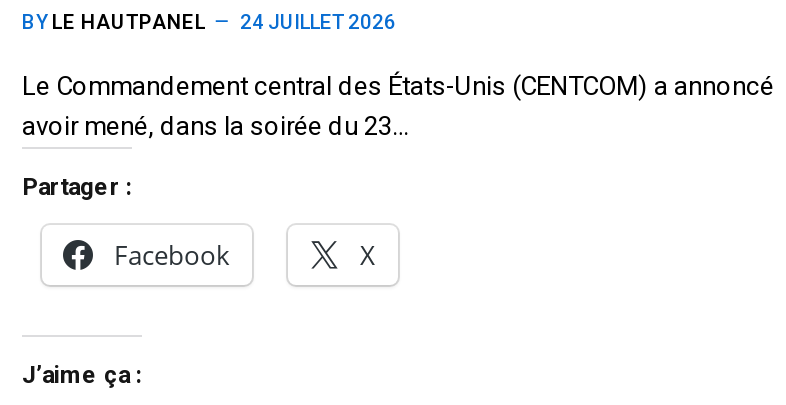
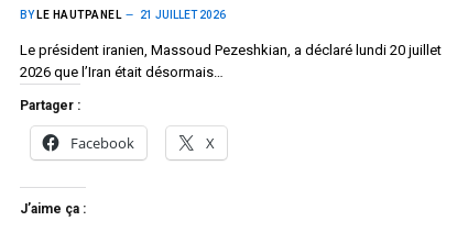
[22,11,396,33] BY LE HAUTPANEL 24 JUILLET 2026 -> [20,9,226,21] BY LE HAUTPANEL 21 JUILLET 2026
[22,71,774,141] Le Commandement central des États-Unis (CENTCOM) a annoncé | avoir mené, dans la soirée du 23… -> [20,42,442,80] Le président iranien, Massoud Pezeshkian, a déclaré lundi 20 juillet | 2026 que l’Iran était désormais…

